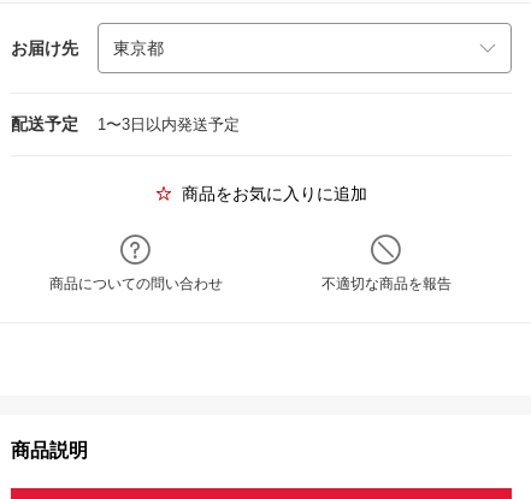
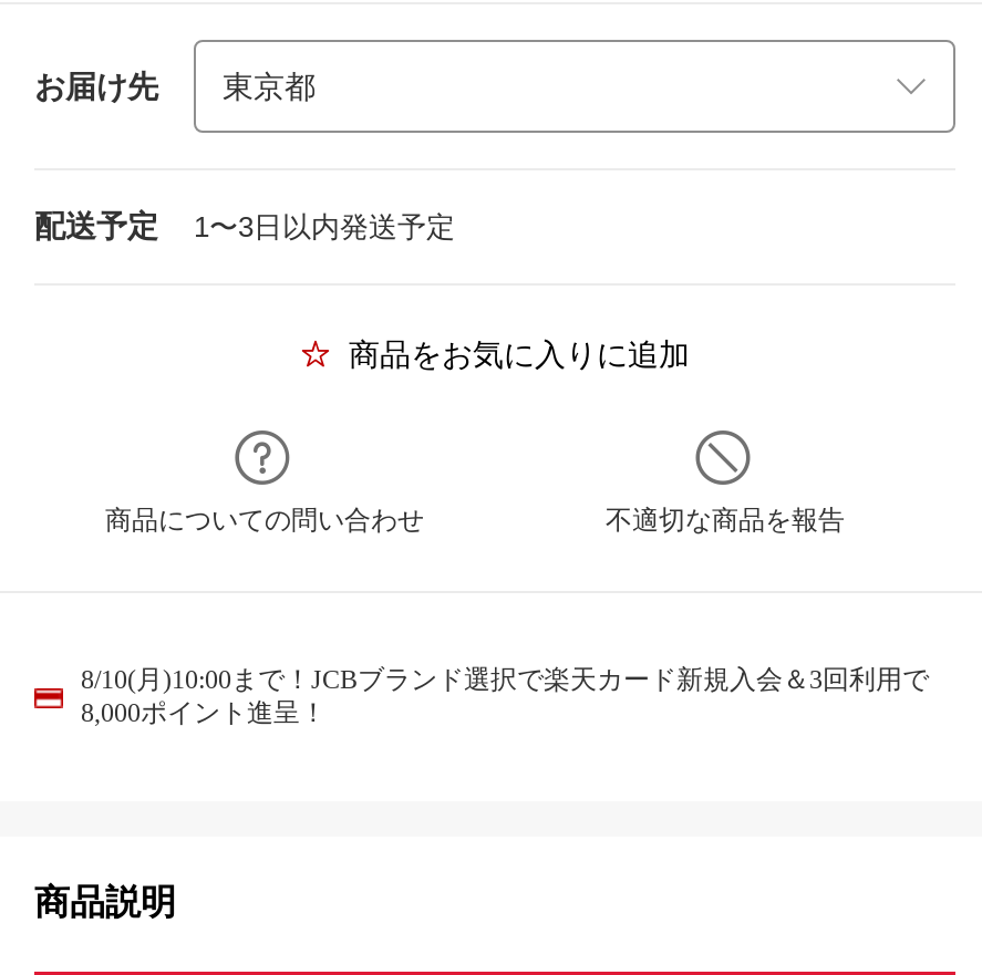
none -> [81,664,929,728] 8/10(月)10:00まで！JCBブランド選択で楽天カード新規入会＆3回利用で | 8,000ポイント進呈！

